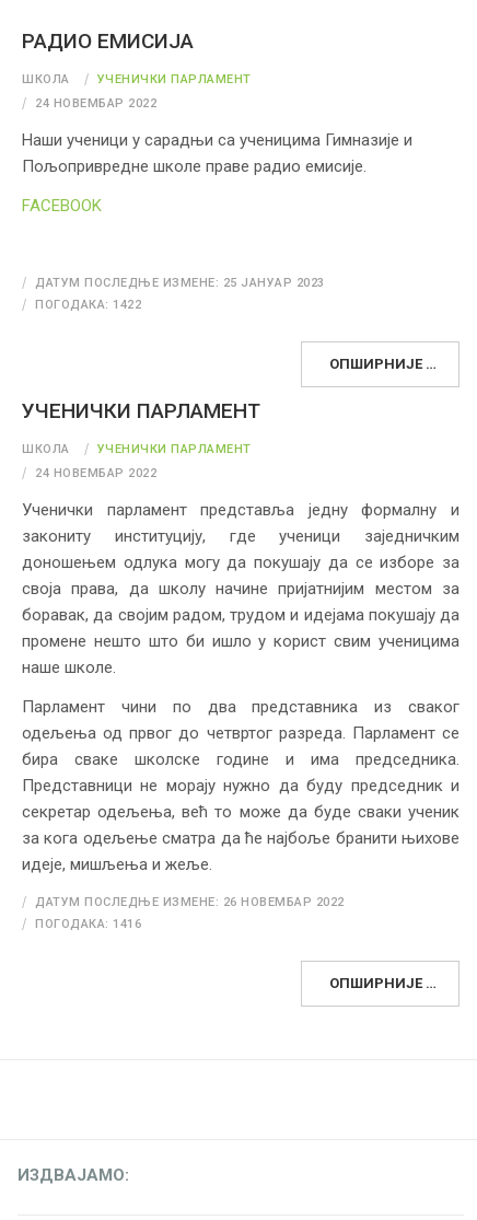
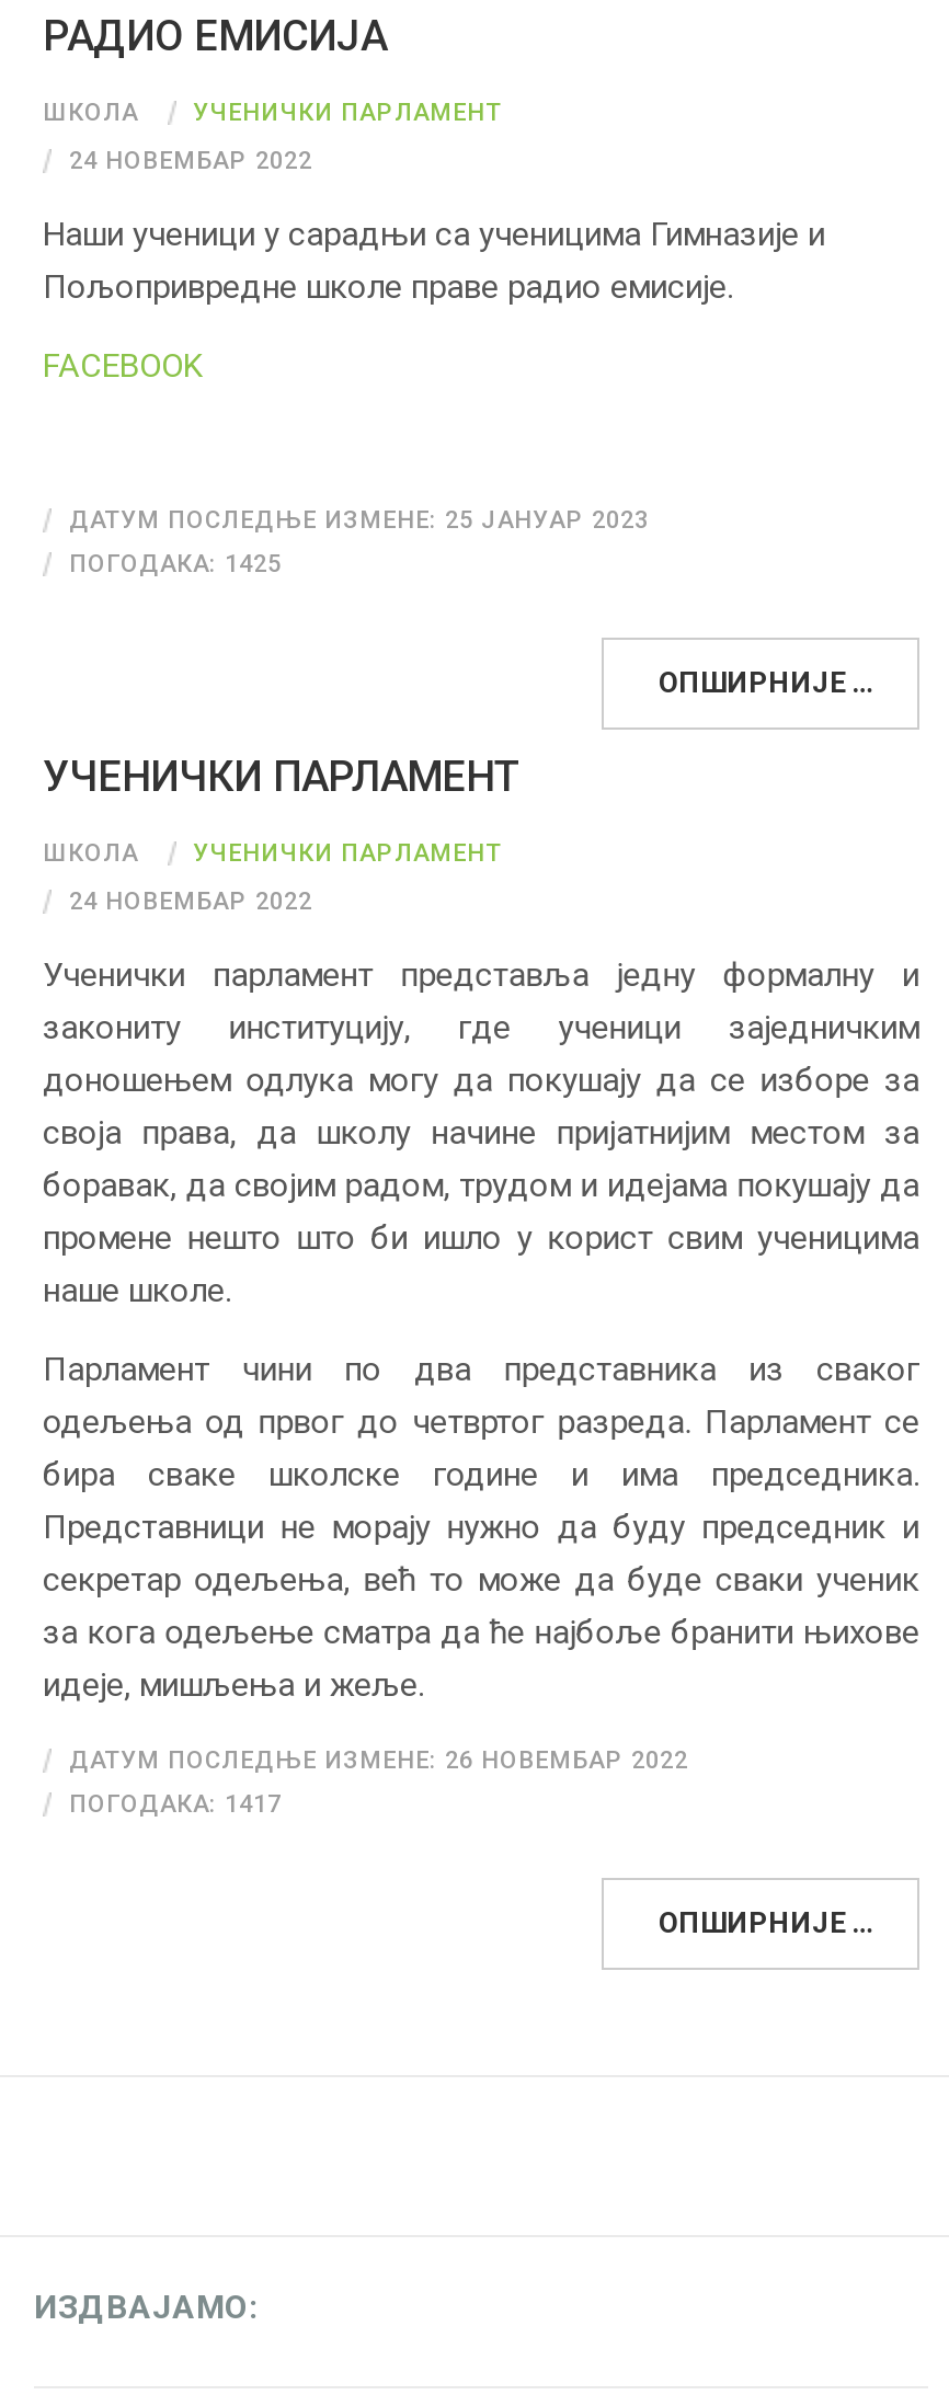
[35,297,141,312] ПОГОДАКА: 1422 -> [69,550,282,578] ПОГОДАКА: 1425
[35,917,141,931] ПОГОДАКА: 1416 -> [69,1790,282,1818] ПОГОДАКА: 1417

